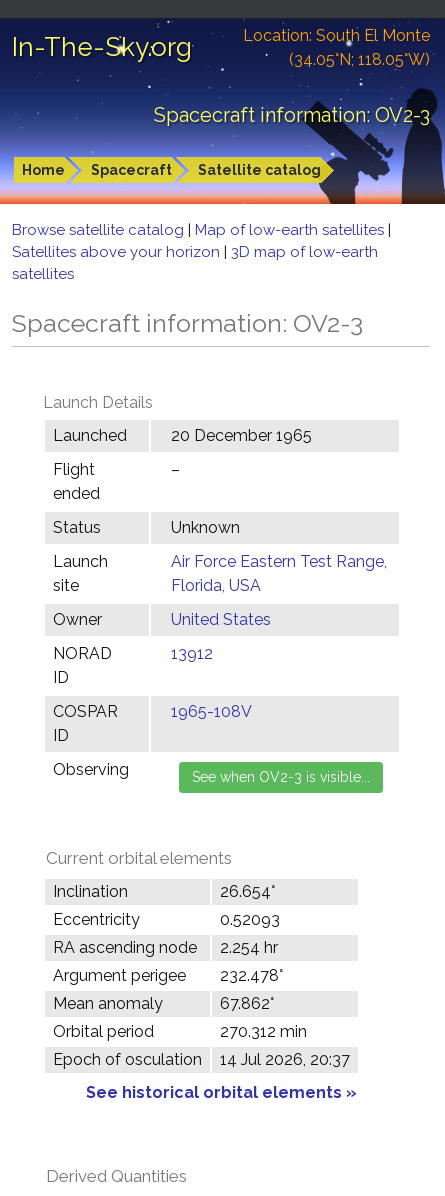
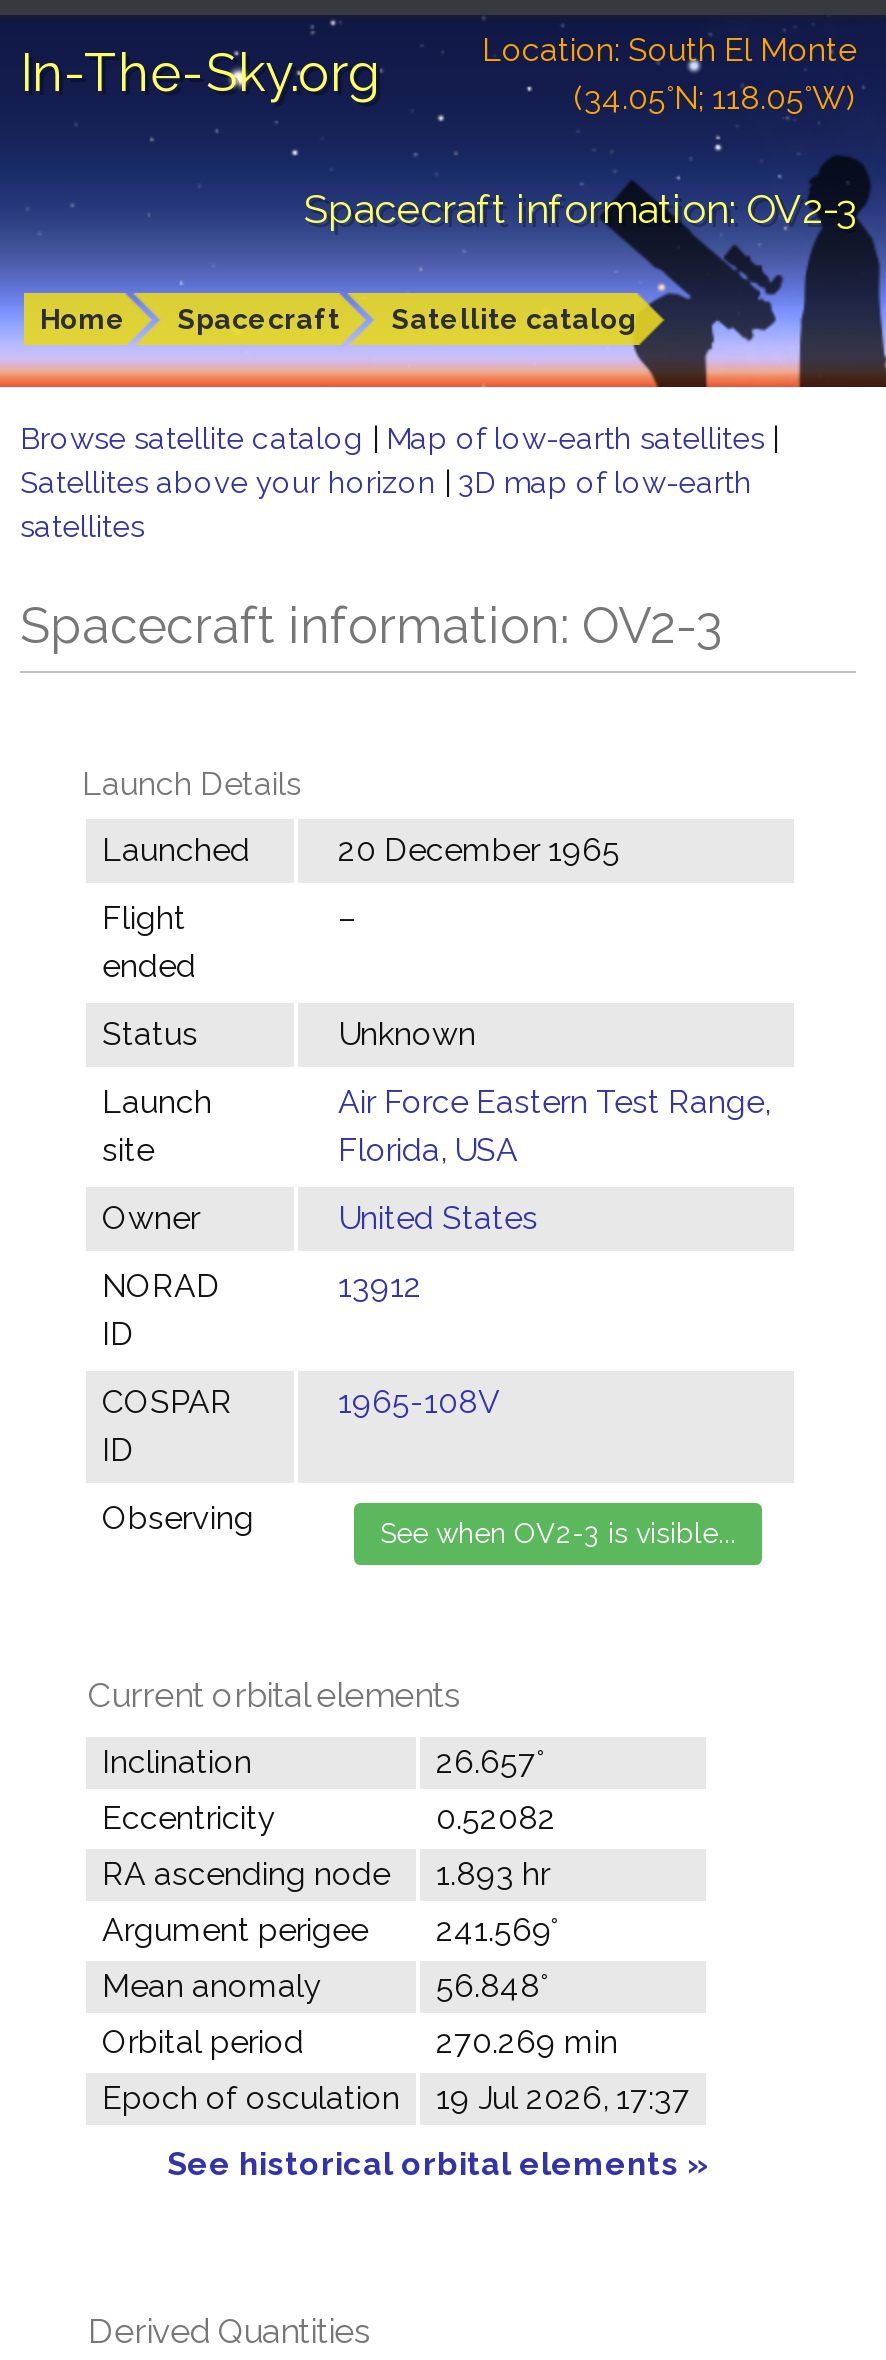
[220,882,275,901] 26.654° -> [436,1743,544,1781] 26.657°
[220,910,280,929] 0.52093 -> [436,1799,556,1837] 0.52082
[53,938,278,957] RA ascending node 2.254 hr -> [102,1855,550,1893] RA ascending node 1.893 hr
[53,966,283,985] Argument perigee 232.478° -> [102,1911,558,1949] Argument perigee 241.569°
[220,994,274,1013] 67.862° -> [436,1967,548,2005] 56.848°
[220,1022,307,1041] 270.312 min -> [436,2023,618,2061] 270.269 min
[53,1050,350,1069] Epoch of osculation 14 Jul 2026, 20:37 -> [102,2079,690,2117] Epoch of osculation 19 Jul 2026, 17:37

